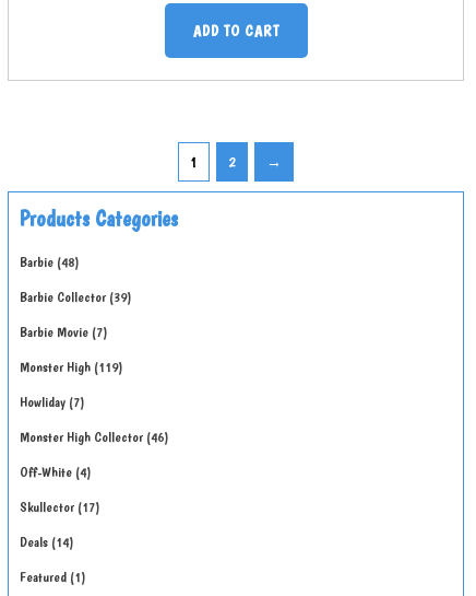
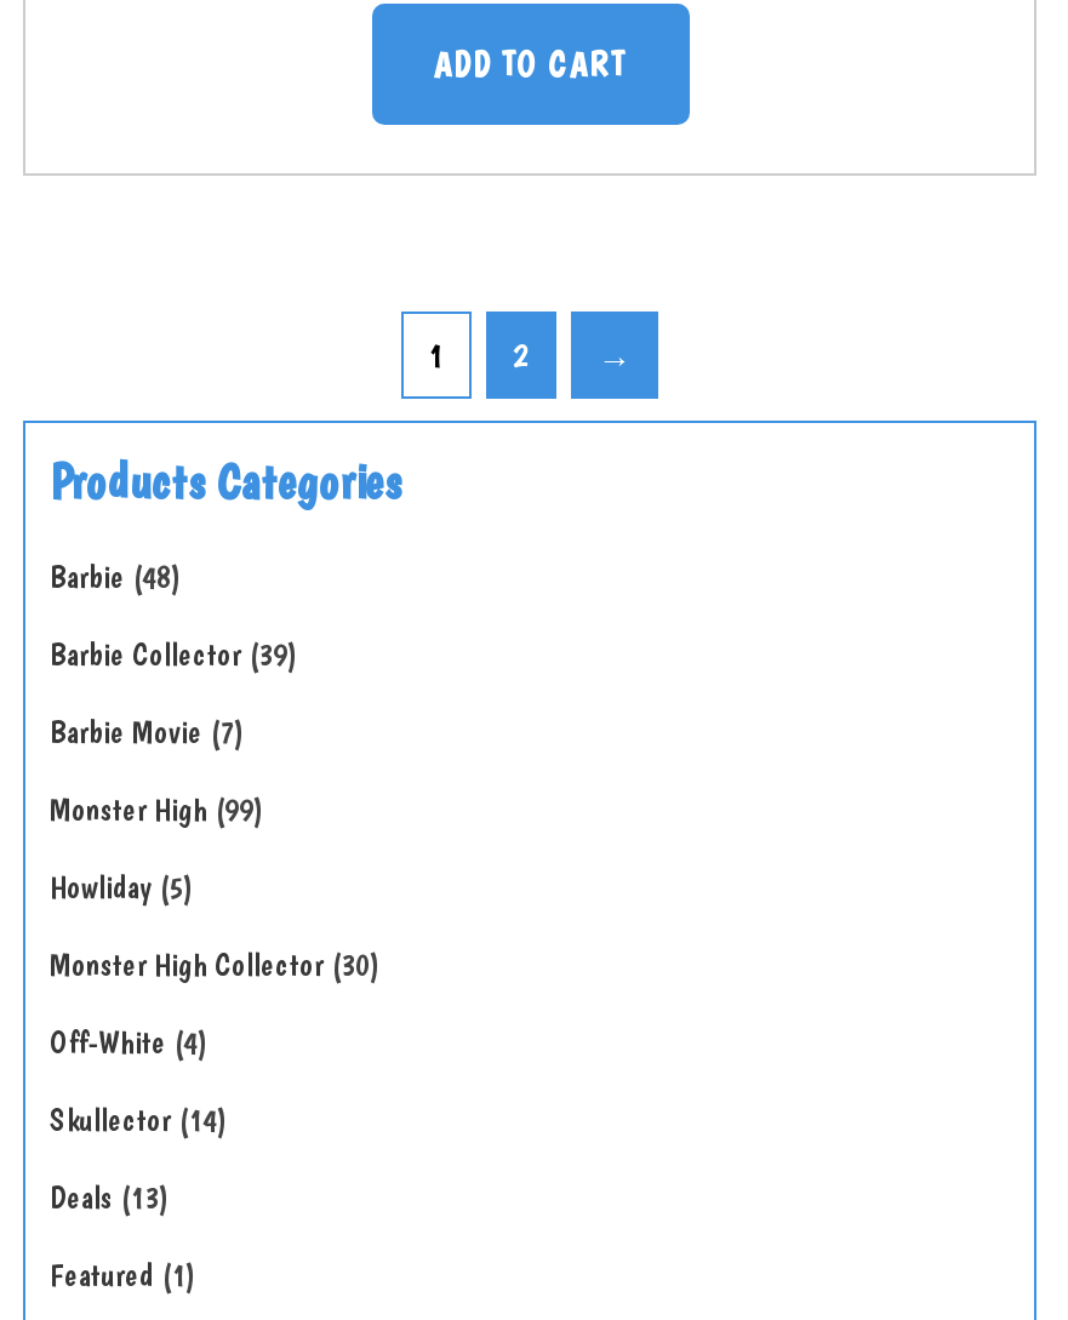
[20,359,118,376] Monster High 119 -> [50,792,253,829] Monster High 99
[20,394,80,411] Howliday 7 -> [50,870,183,906] Howliday 5
[20,429,164,446] Monster High Collector 46 -> [50,948,370,984] Monster High Collector 30
[20,499,95,516] Skullector 17 -> [50,1103,217,1139] Skullector 14
[20,534,69,551] Deals 14 -> [50,1180,159,1217] Deals 13

